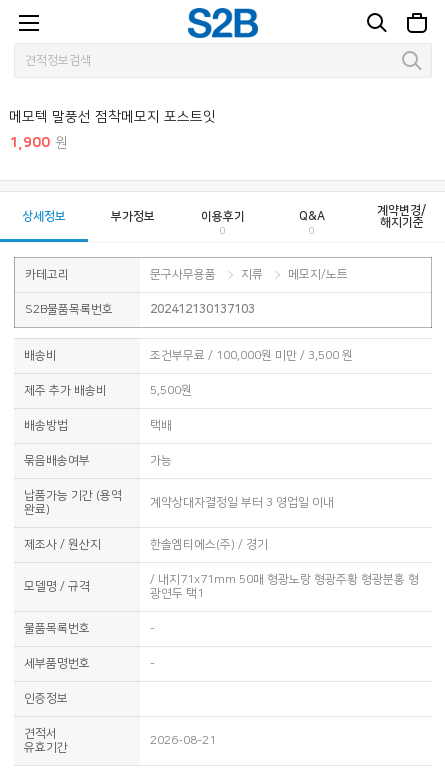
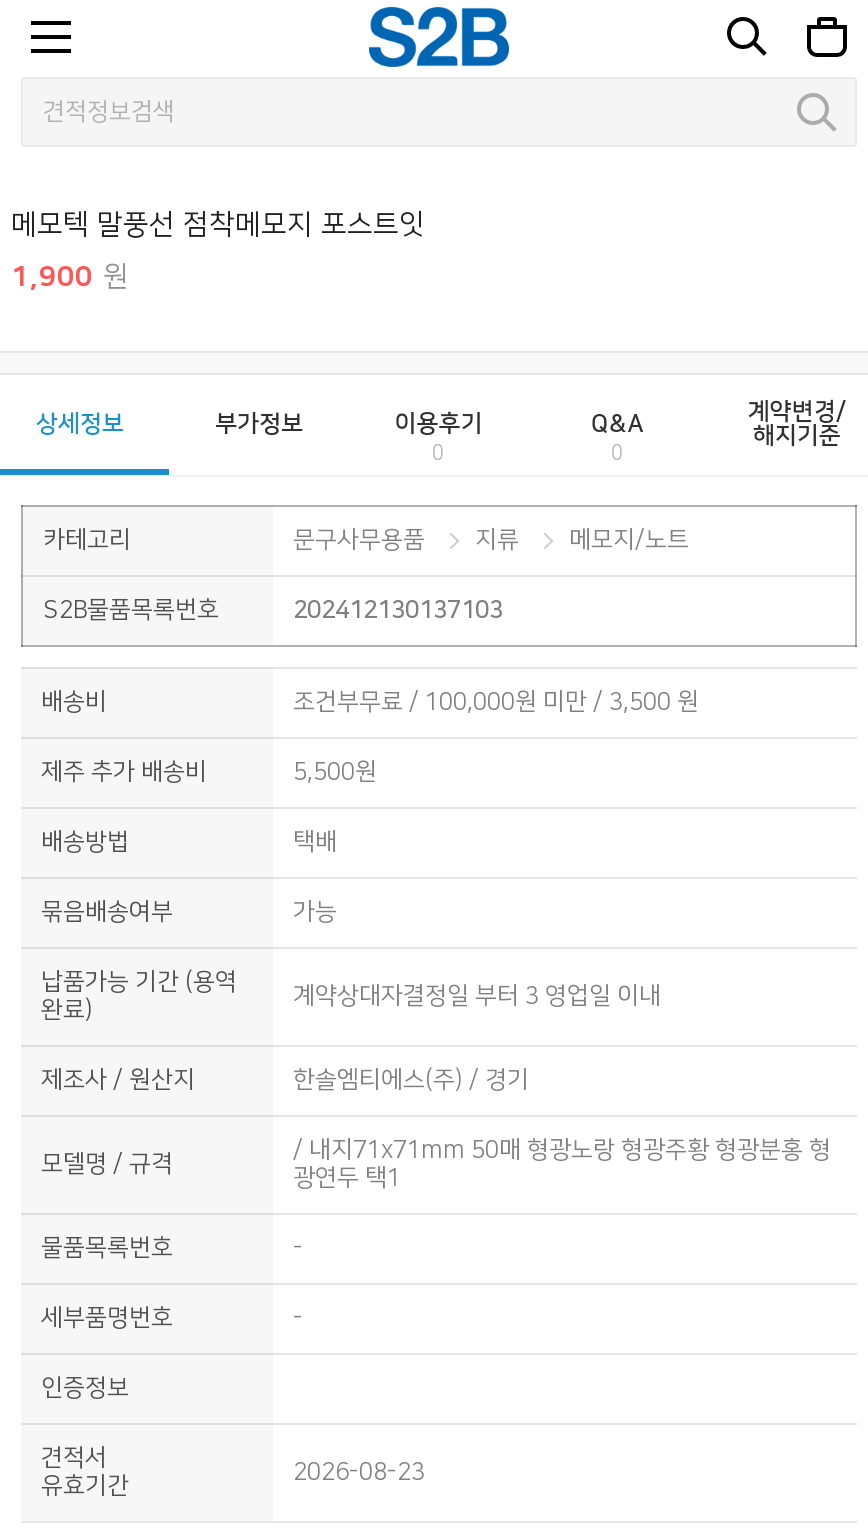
[150,734,216,747] 2026-08-21 -> [293,1459,425,1485] 2026-08-23

